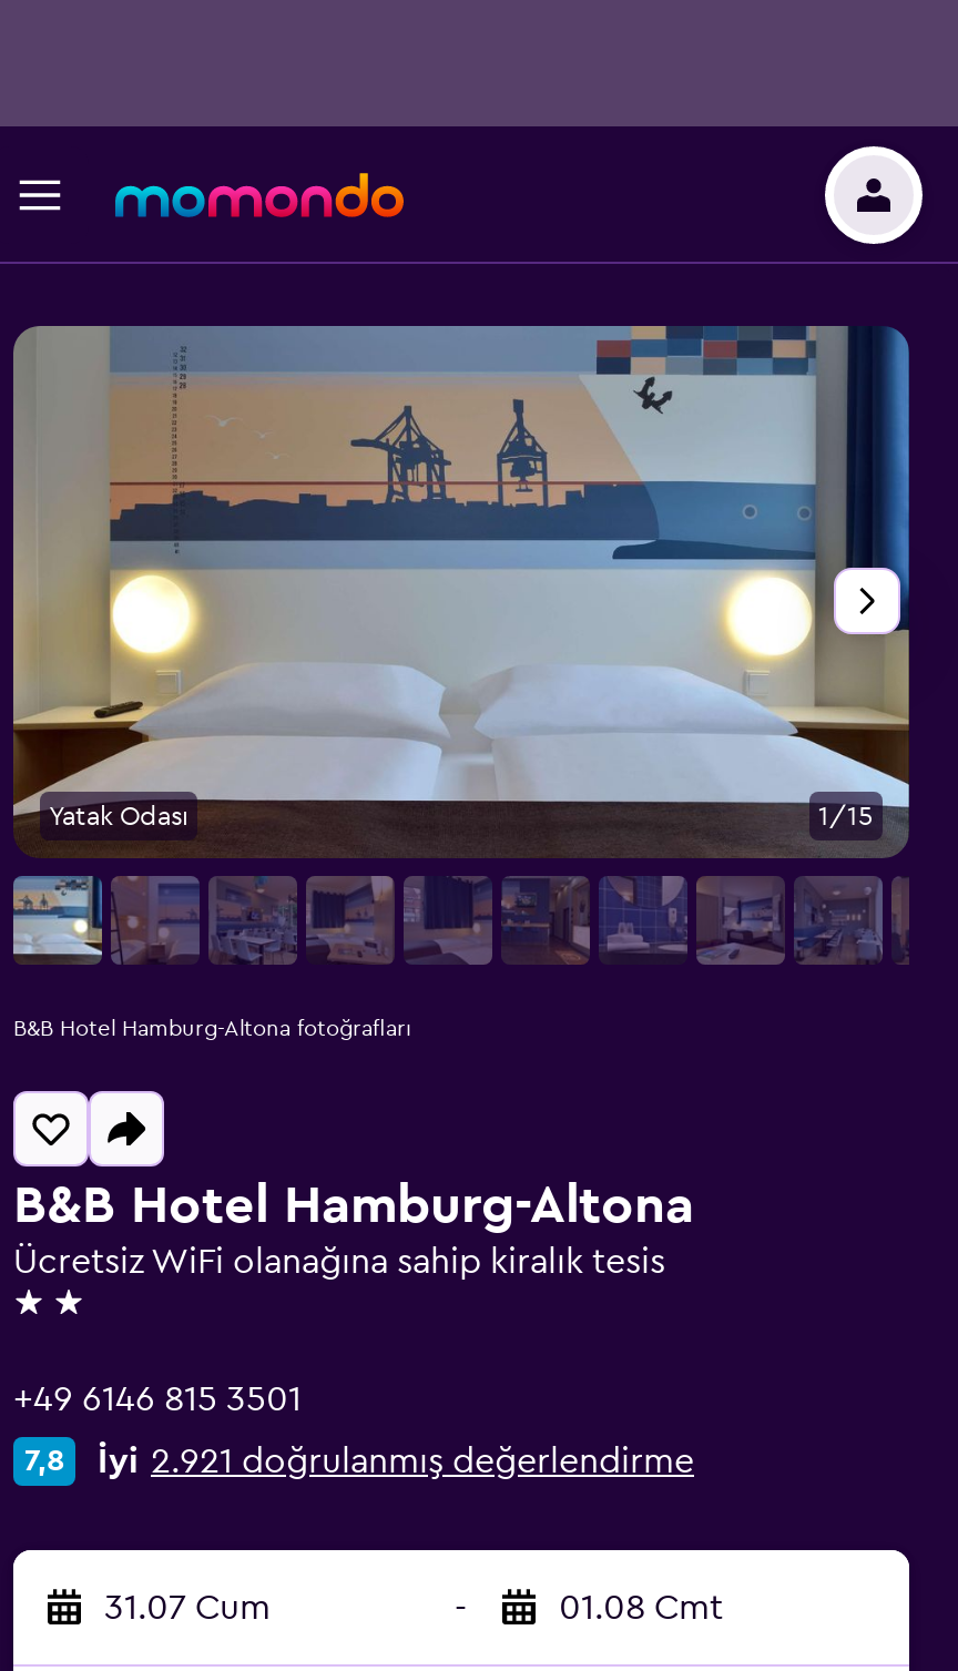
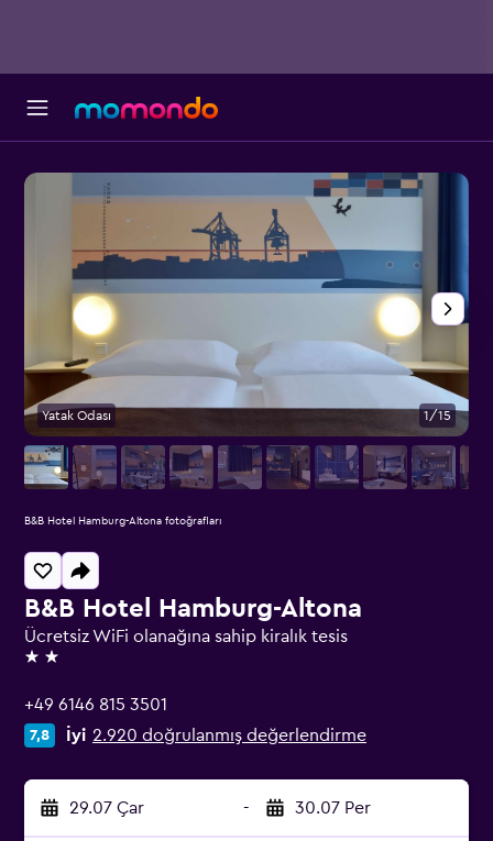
[823,144,925,246] [image] -> none
[98,1444,694,1479] İyi 2.921 doğrulanmış değerlendirme -> [66,727,366,744] İyi 2.920 doğrulanmış değerlendirme
[104,1590,271,1626] 31.07 Cum -> [69,799,144,817] 29.07 Çar
[559,1590,723,1626] 01.08 Cmt -> [295,799,371,817] 30.07 Per

